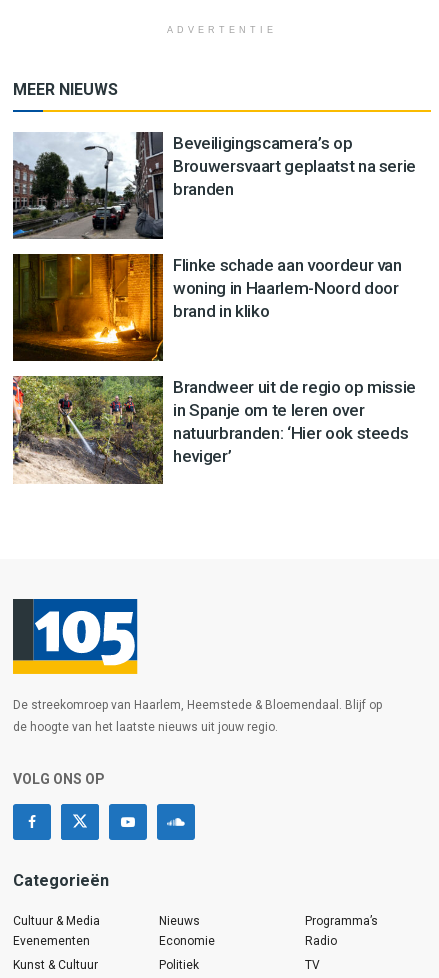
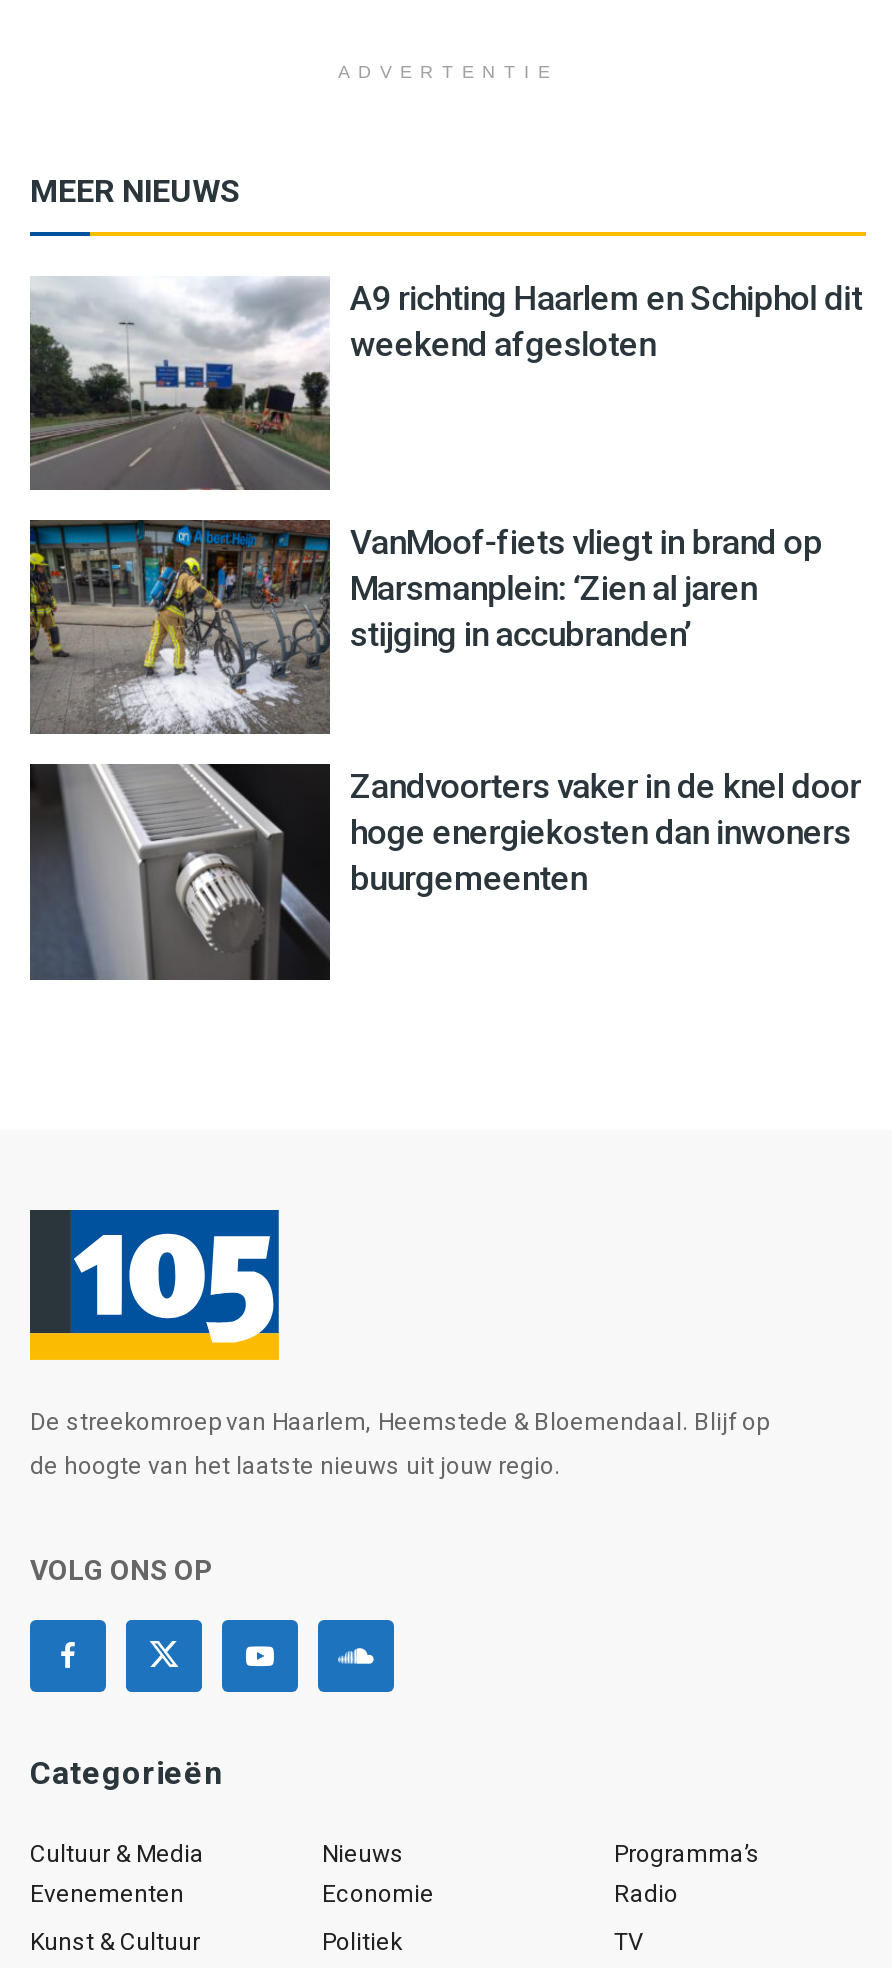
[13,131,416,239] [image] | Beveiligingscamera’s op | Brouwersvaart geplaatst na serie | branden -> [28,276,862,492] [image] | A9 richting Haarlem en Schiphol dit | weekend afgesloten
[12,253,402,362] [image] | Flinke schade aan voordeur van | woning in Haarlem-Noord door | brand in kliko -> [28,518,822,736] [image] | VanMoof-fiets vliegt in brand op | Marsmanplein: ‘Zien al jaren | stijging in accubranden’
[12,375,416,485] [image] | Brandweer uit de regio op missie | in Spanje om te leren over | natuurbranden: ‘Hier ook steeds | heviger’ -> [28,762,861,982] [image] | Zandvoorters vaker in de knel door | hoge energiekosten dan inwoners | buurgemeenten

